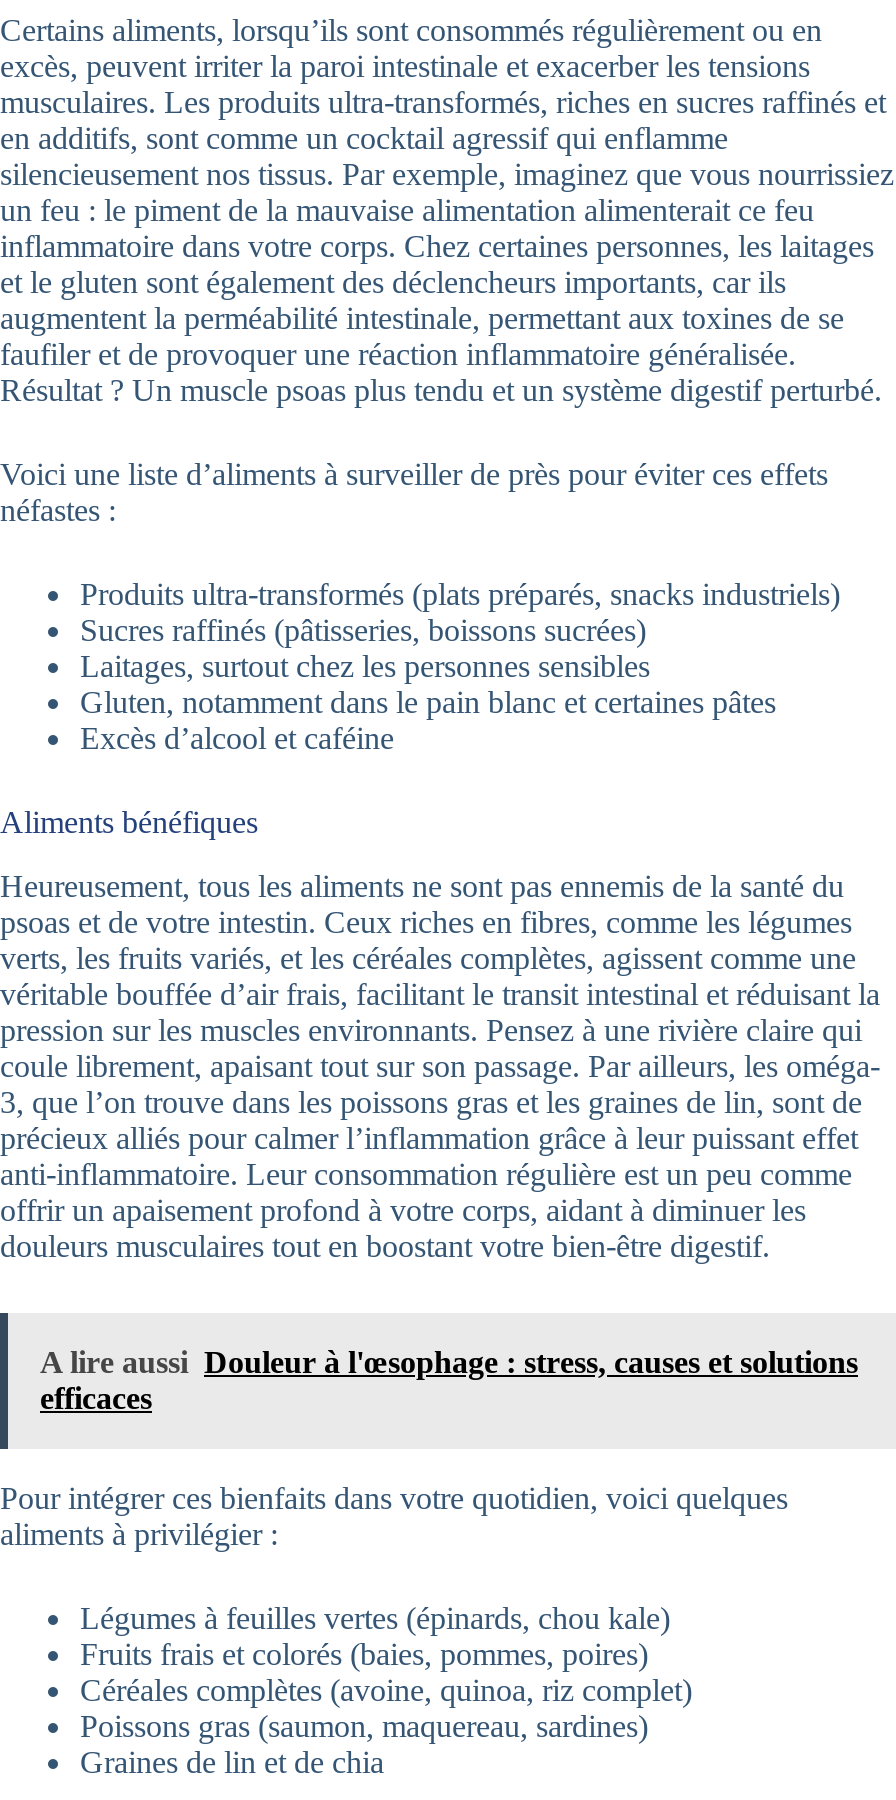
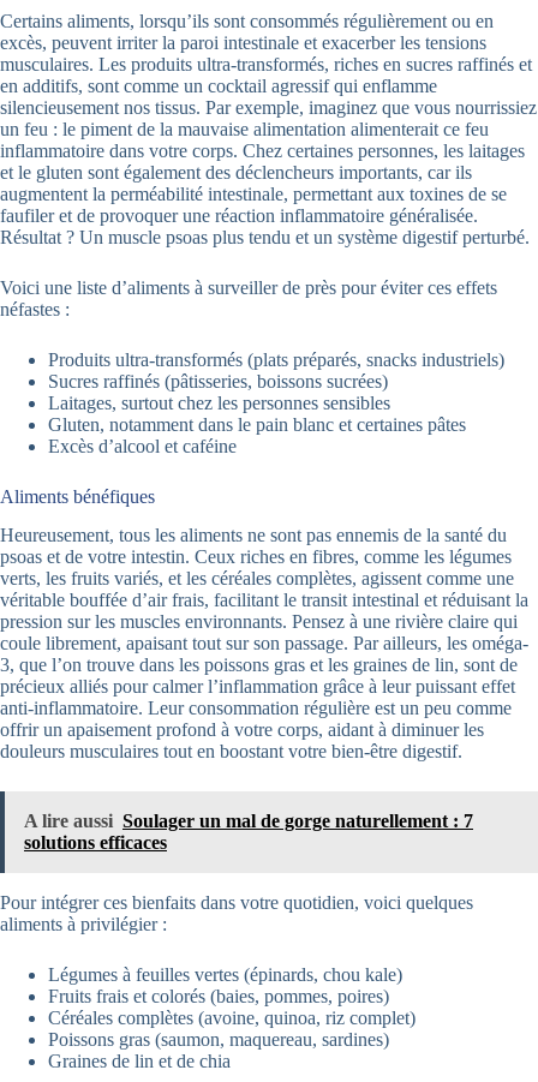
[40,1346,858,1416] A lire aussi Douleur à l'œsophage : stress, causes et solutions | efficaces -> [24,811,473,853] A lire aussi Soulager un mal de gorge naturellement : 7 | solutions efficaces

